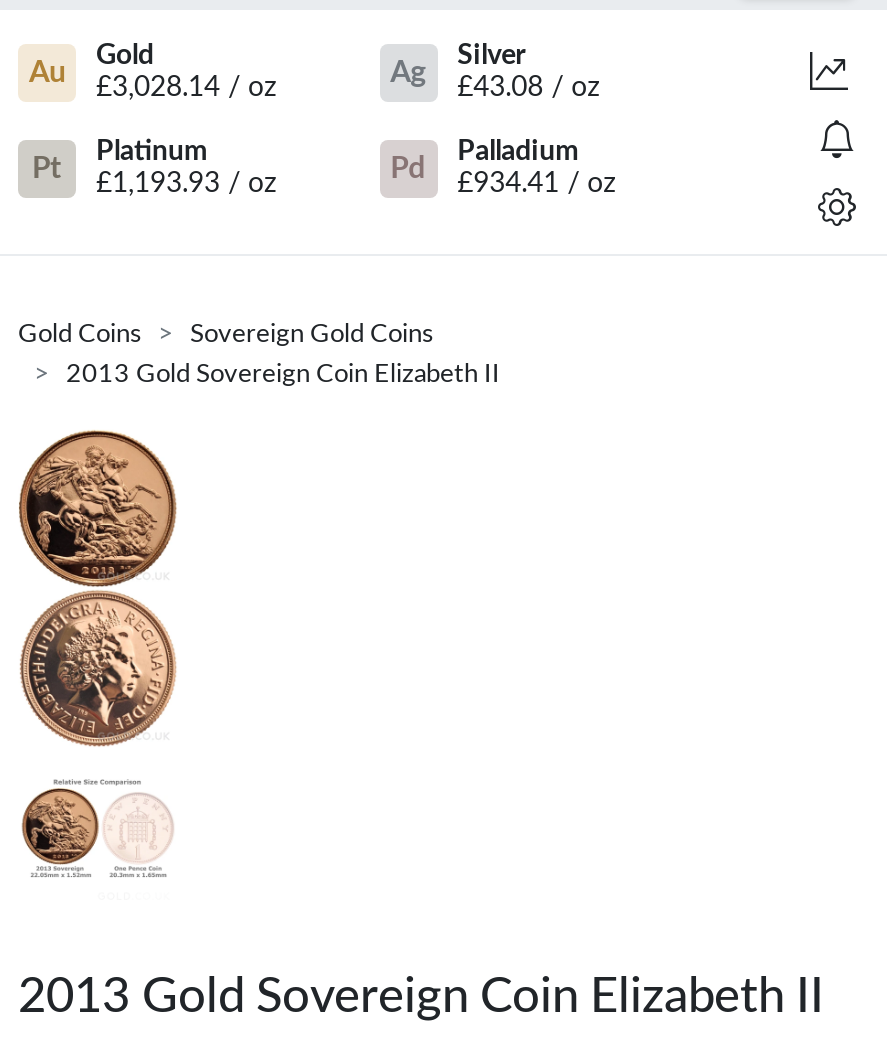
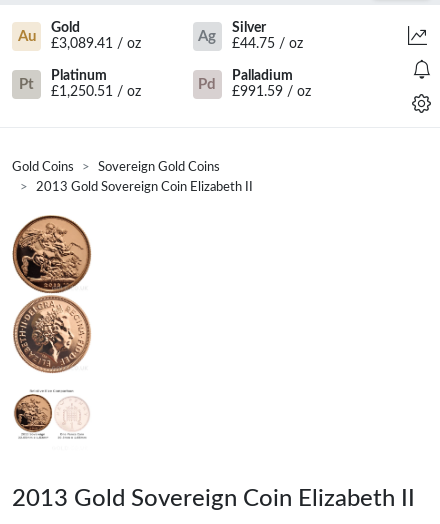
[96,74,276,102] £3,028.14 / oz -> [51,37,141,51] £3,089.41 / oz
[457,74,599,102] £43.08 / oz -> [232,37,303,51] £44.75 / oz
[96,170,276,198] £1,193.93 / oz -> [51,85,141,99] £1,250.51 / oz
[457,170,615,198] £934.41 / oz -> [232,85,311,99] £991.59 / oz

